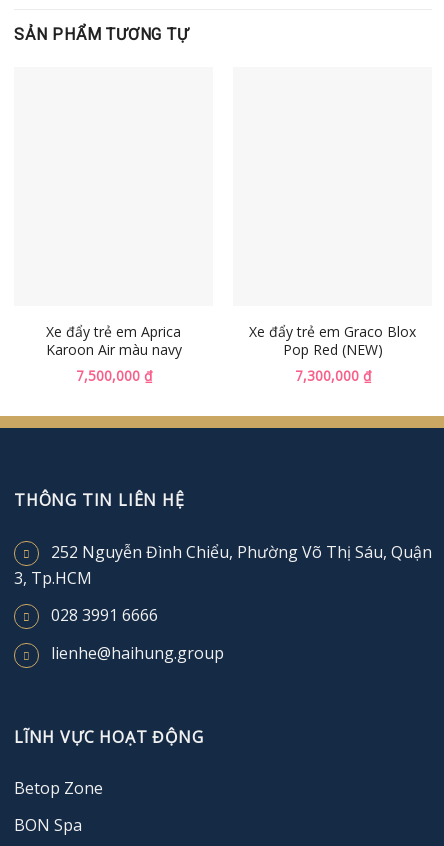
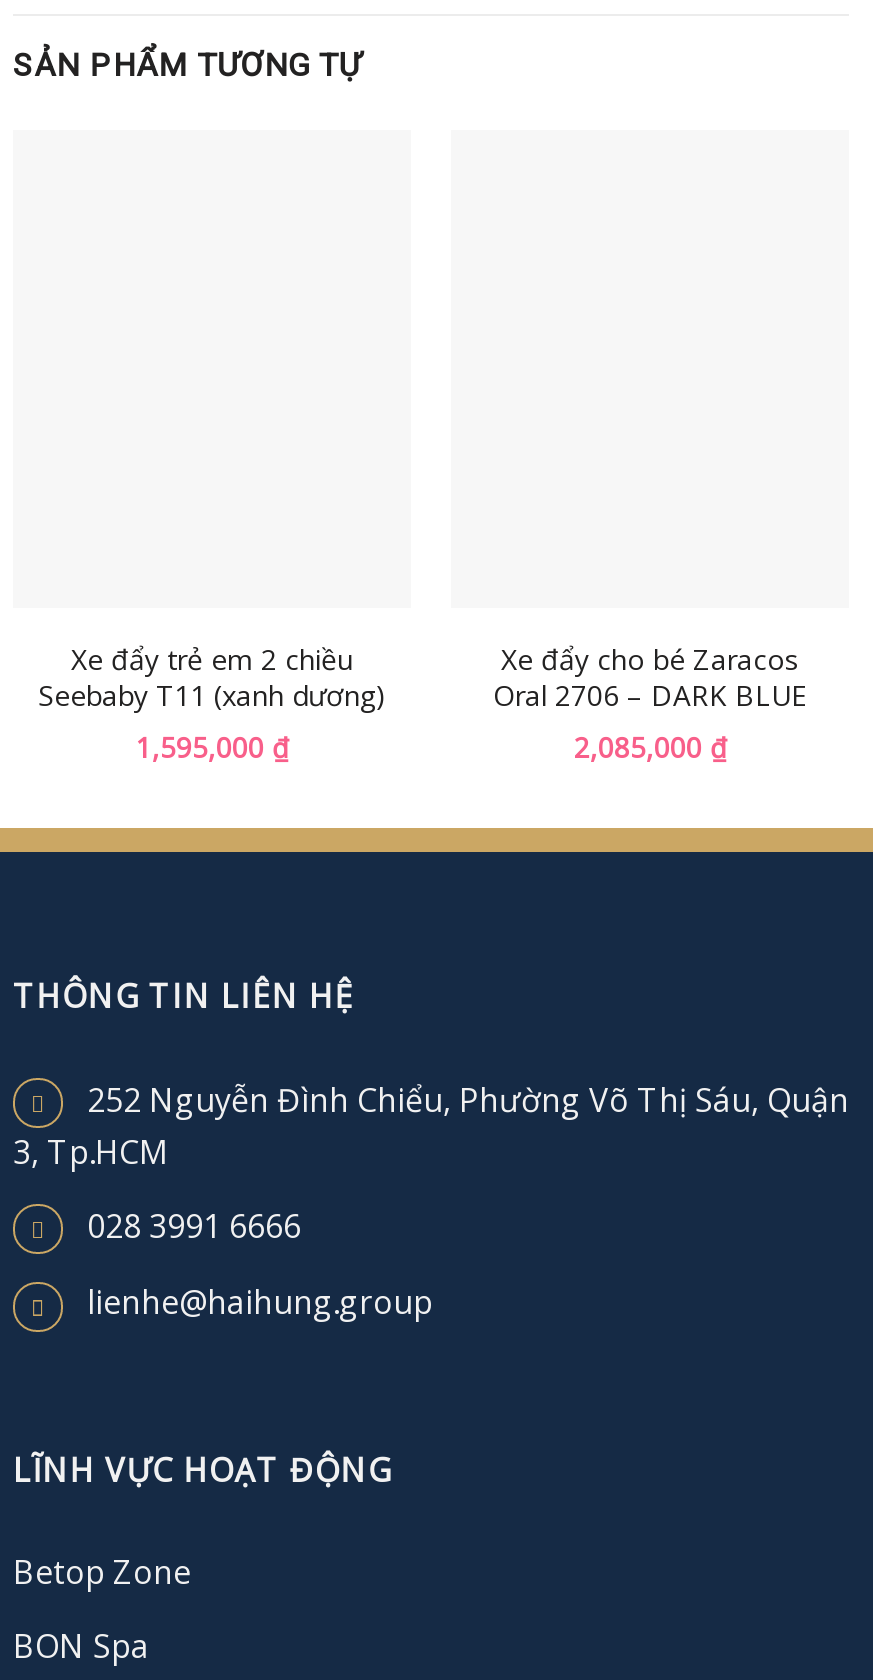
[45,322,181,385] Xe đẩy trẻ em Aprica | Karoon Air màu navy | 7,500,000 ₫ -> [38,639,386,765] Xe đẩy trẻ em 2 chiều | Seebaby T11 (xanh dương) | 1,595,000 ₫
[249,322,416,385] Xe đẩy trẻ em Graco Blox | Pop Red (NEW) | 7,300,000 ₫ -> [493,639,807,765] Xe đẩy cho bé Zaracos | Oral 2706 – DARK BLUE | 2,085,000 ₫

